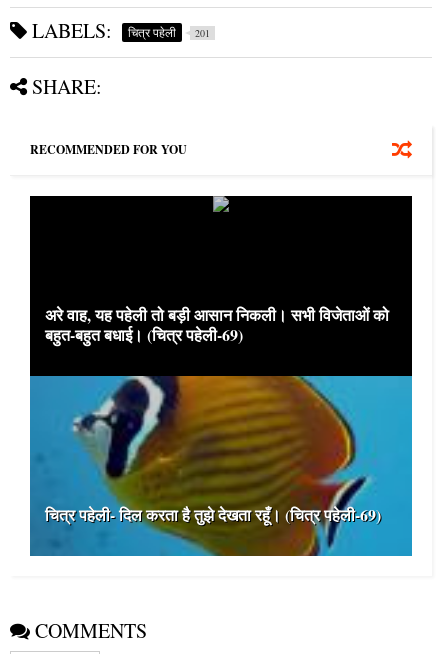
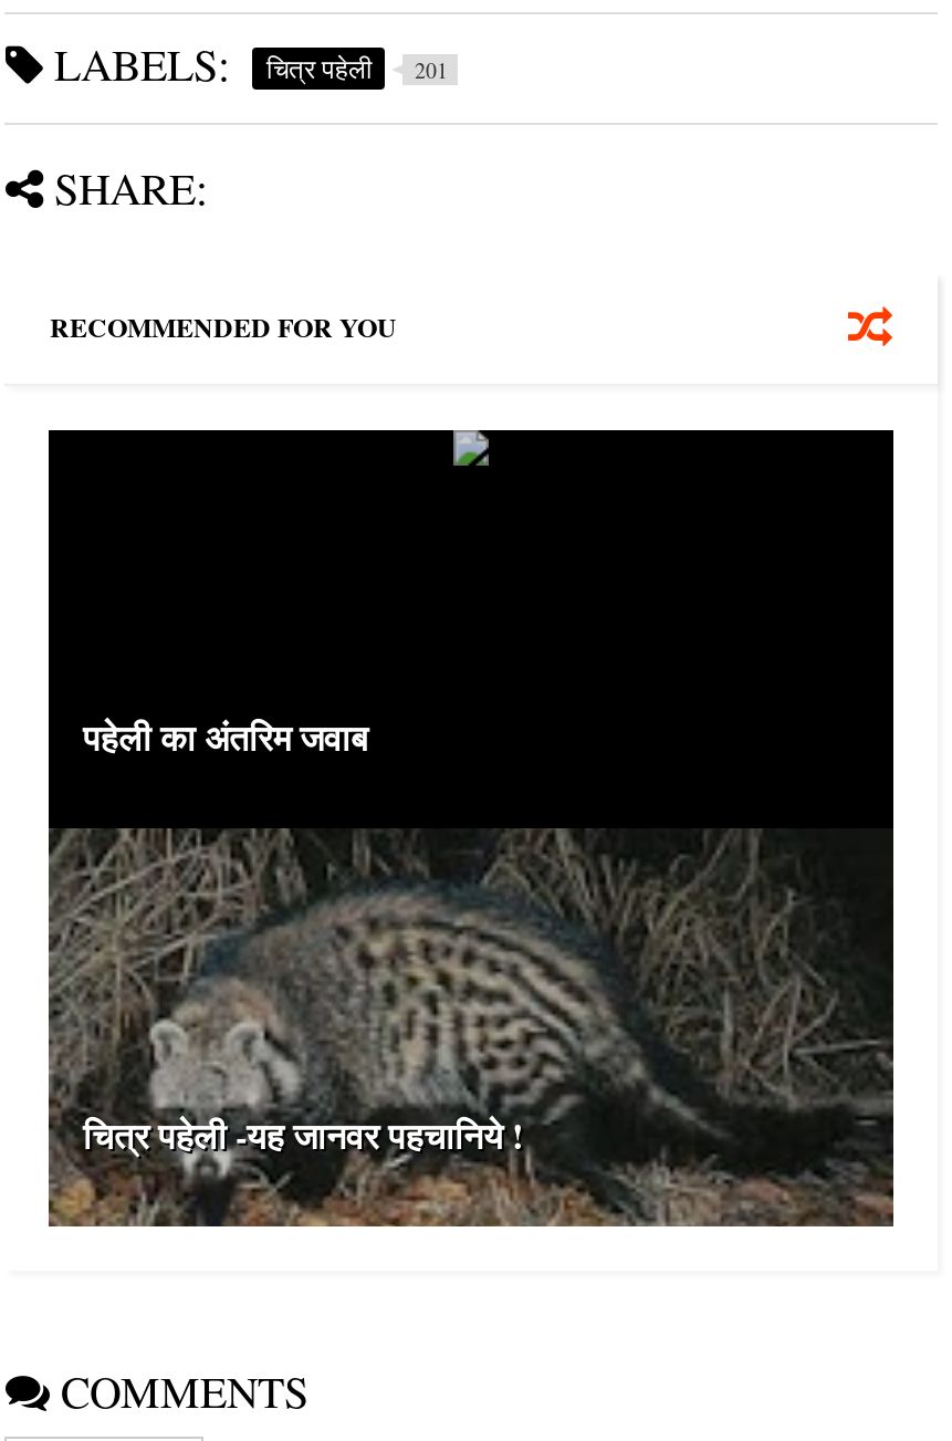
[45,303,389,346] अरे वाह, यह पहेली तो बड़ी आसान निकली। सभी विजेताओं को | बहुत-बहुत बधाई। (चित्र पहेली-69) -> [83,711,368,762] पहेली का अंतरिम जवाब
[29,375,413,557] [image] | चित्र पहेली- दिल करता है तुझे देखता रहूँ। (चित्र पहेली-69) -> [46,828,896,1229] [image] | चित्र पहेली -यह जानवर पहचानिये !

